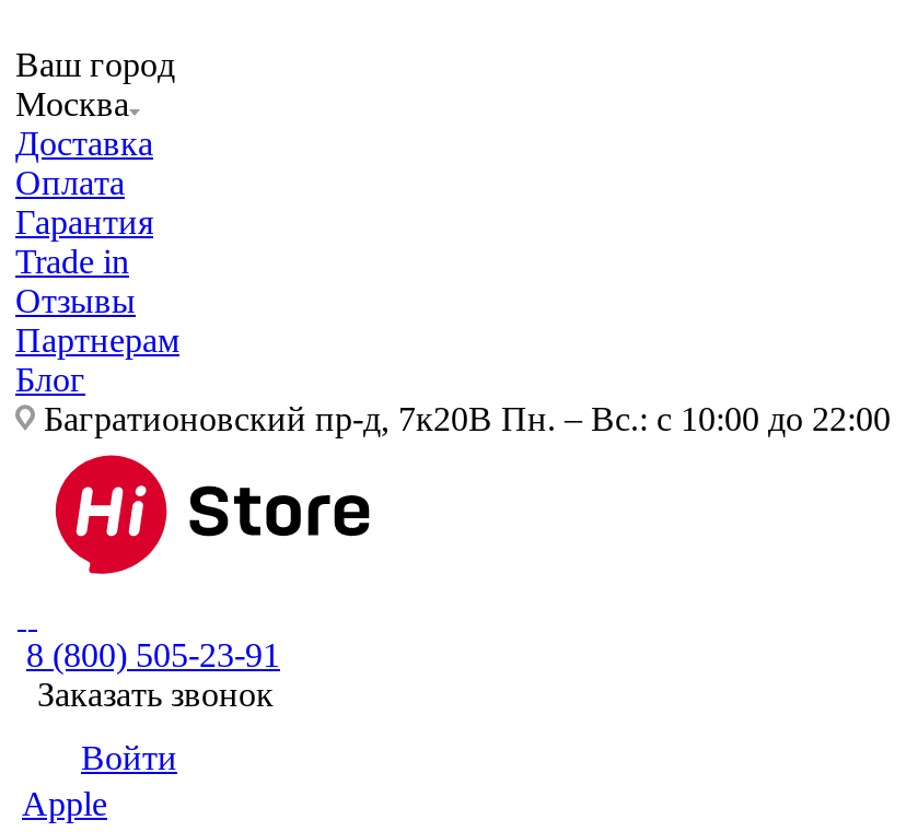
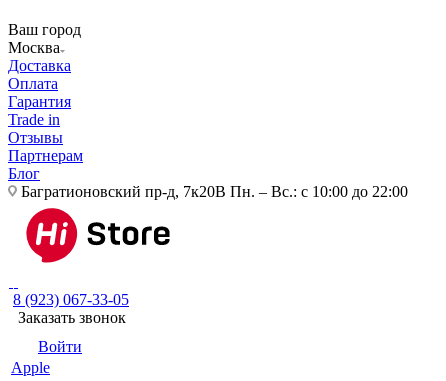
[26,636,280,673] 8 (800) 505-23-91 -> [13,291,129,308] 8 (923) 067-33-05

